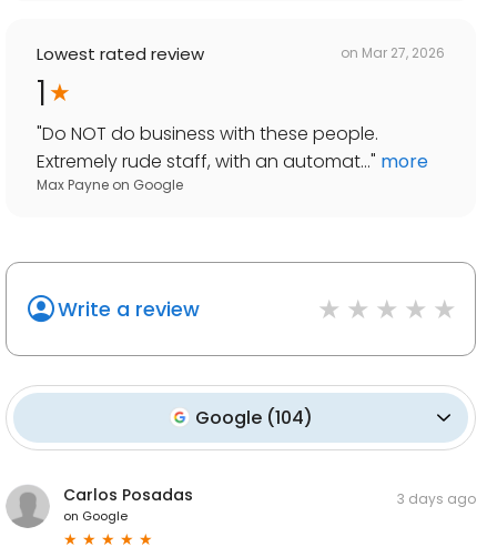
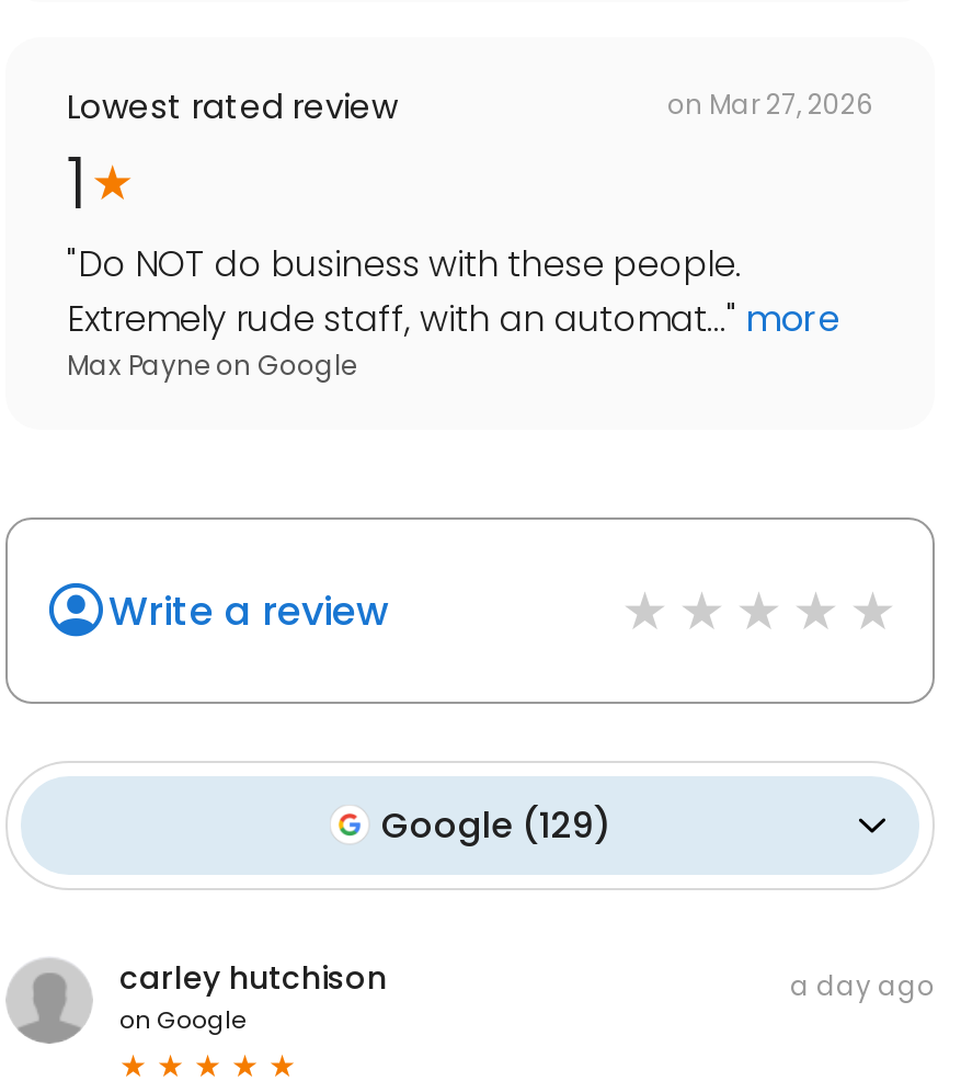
[195,405,313,430] Google (104) -> [381,800,611,851] Google (129)
[63,484,193,506] Carlos Posadas -> [119,956,387,1000] carley hutchison
[397,489,476,508] 3 days ago -> [790,967,935,1004] a day ago

